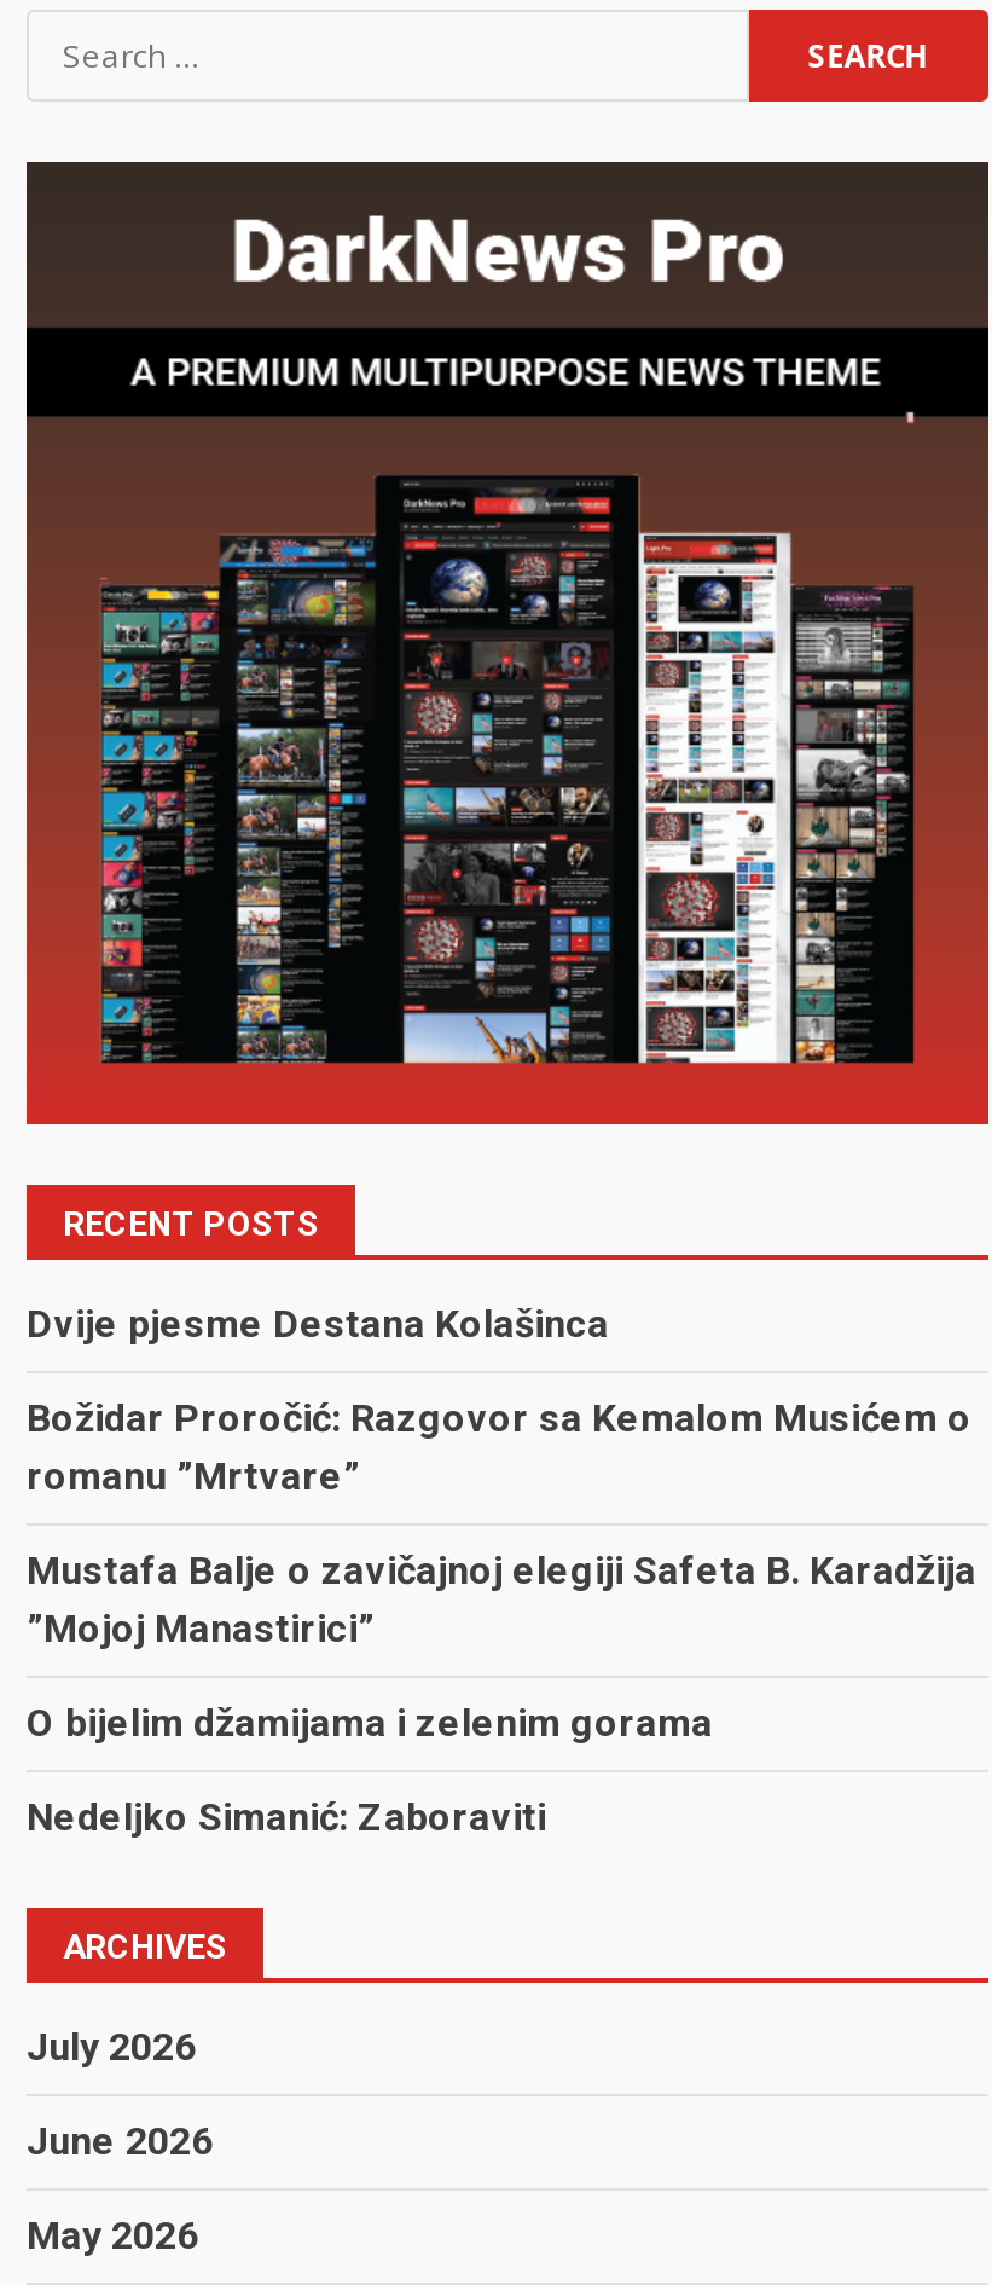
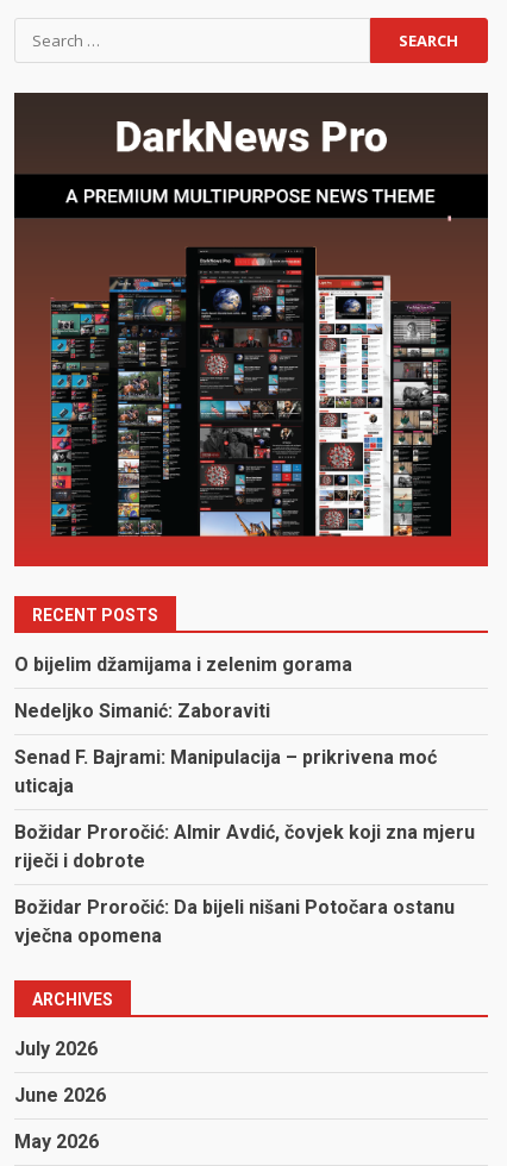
[27,1301,976,1652] Dvije pjesme Destana Kolašinca | Božidar Proročić: Razgovor sa Kemalom Musićem o | romanu ”Mrtvare” | Mustafa Balje o zavičajnoj elegiji Safeta B. Karadžija | ”Mojoj Manastirici” -> none
moved [27,1700,713,1840] -> [14,653,352,722]: O bijelim džamijama i zelenim gorama | Nedeljko Simanić: Zaboraviti
none -> [14,746,475,947] Senad F. Bajrami: Manipulacija – prikrivena moć | uticaja | Božidar Proročić: Almir Avdić, čovjek koji zna mjeru | riječi i dobrote | Božidar Proročić: Da bijeli nišani Potočara ostanu | vječna opomena

